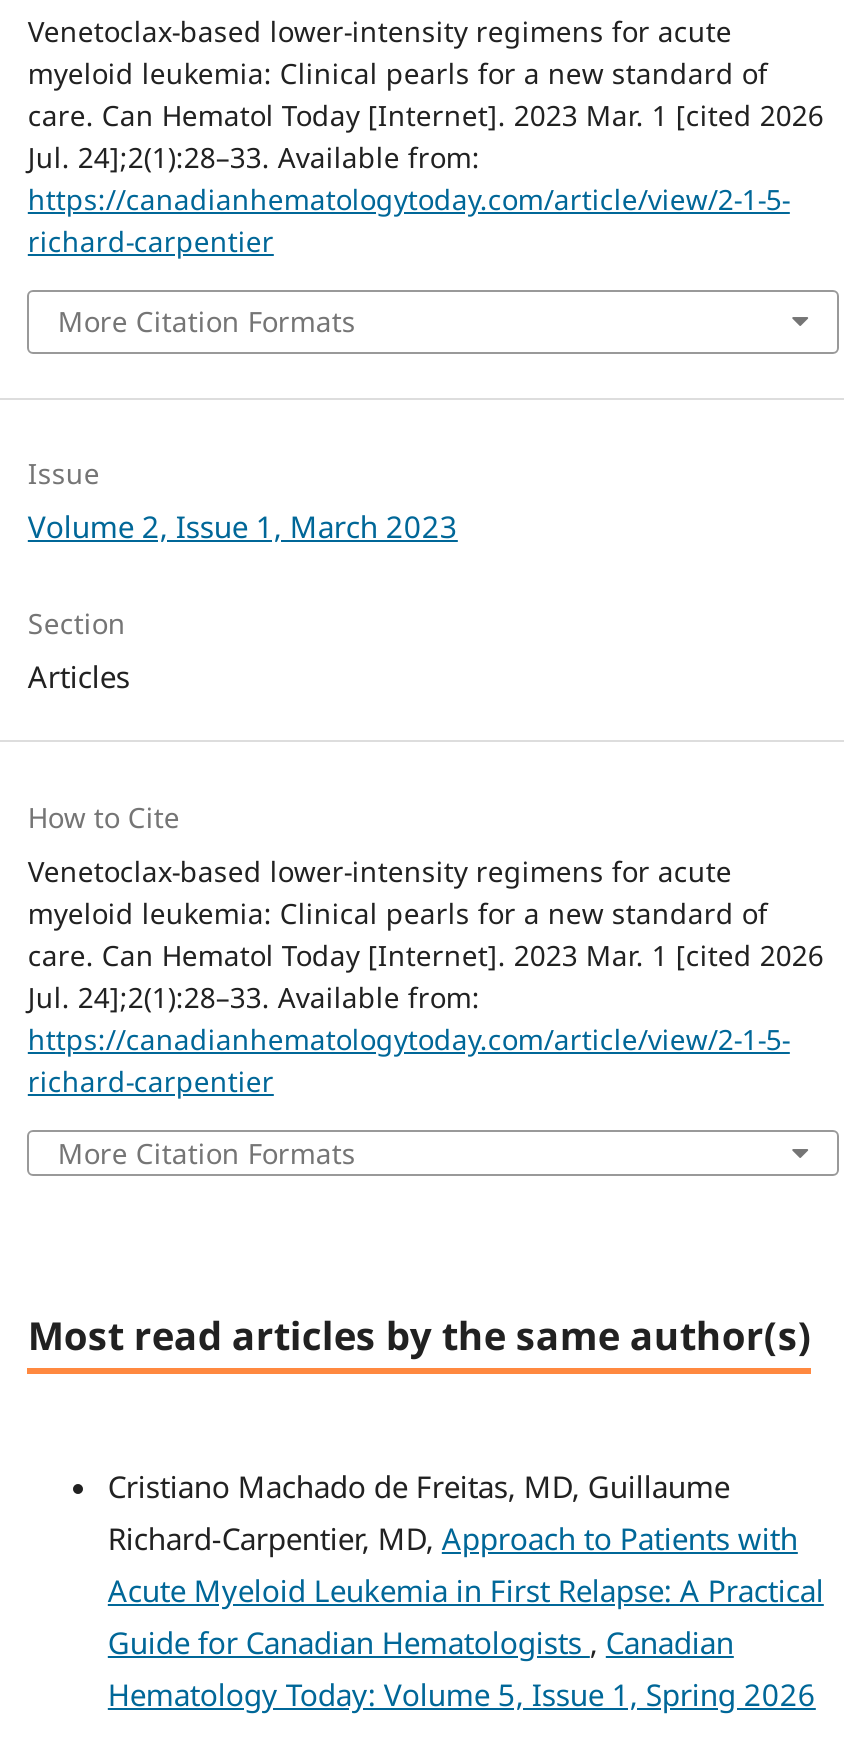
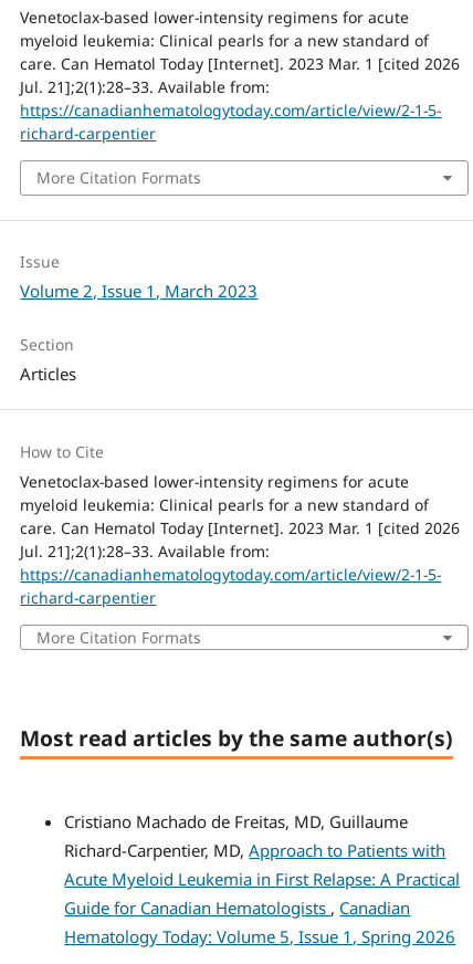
[28,139,480,177] Jul. 24];2(1):28–33. Available from: -> [20,77,270,98] Jul. 21];2(1):28–33. Available from:
[28,977,480,1015] Jul. 24];2(1):28–33. Available from: -> [20,540,270,561] Jul. 21];2(1):28–33. Available from:

